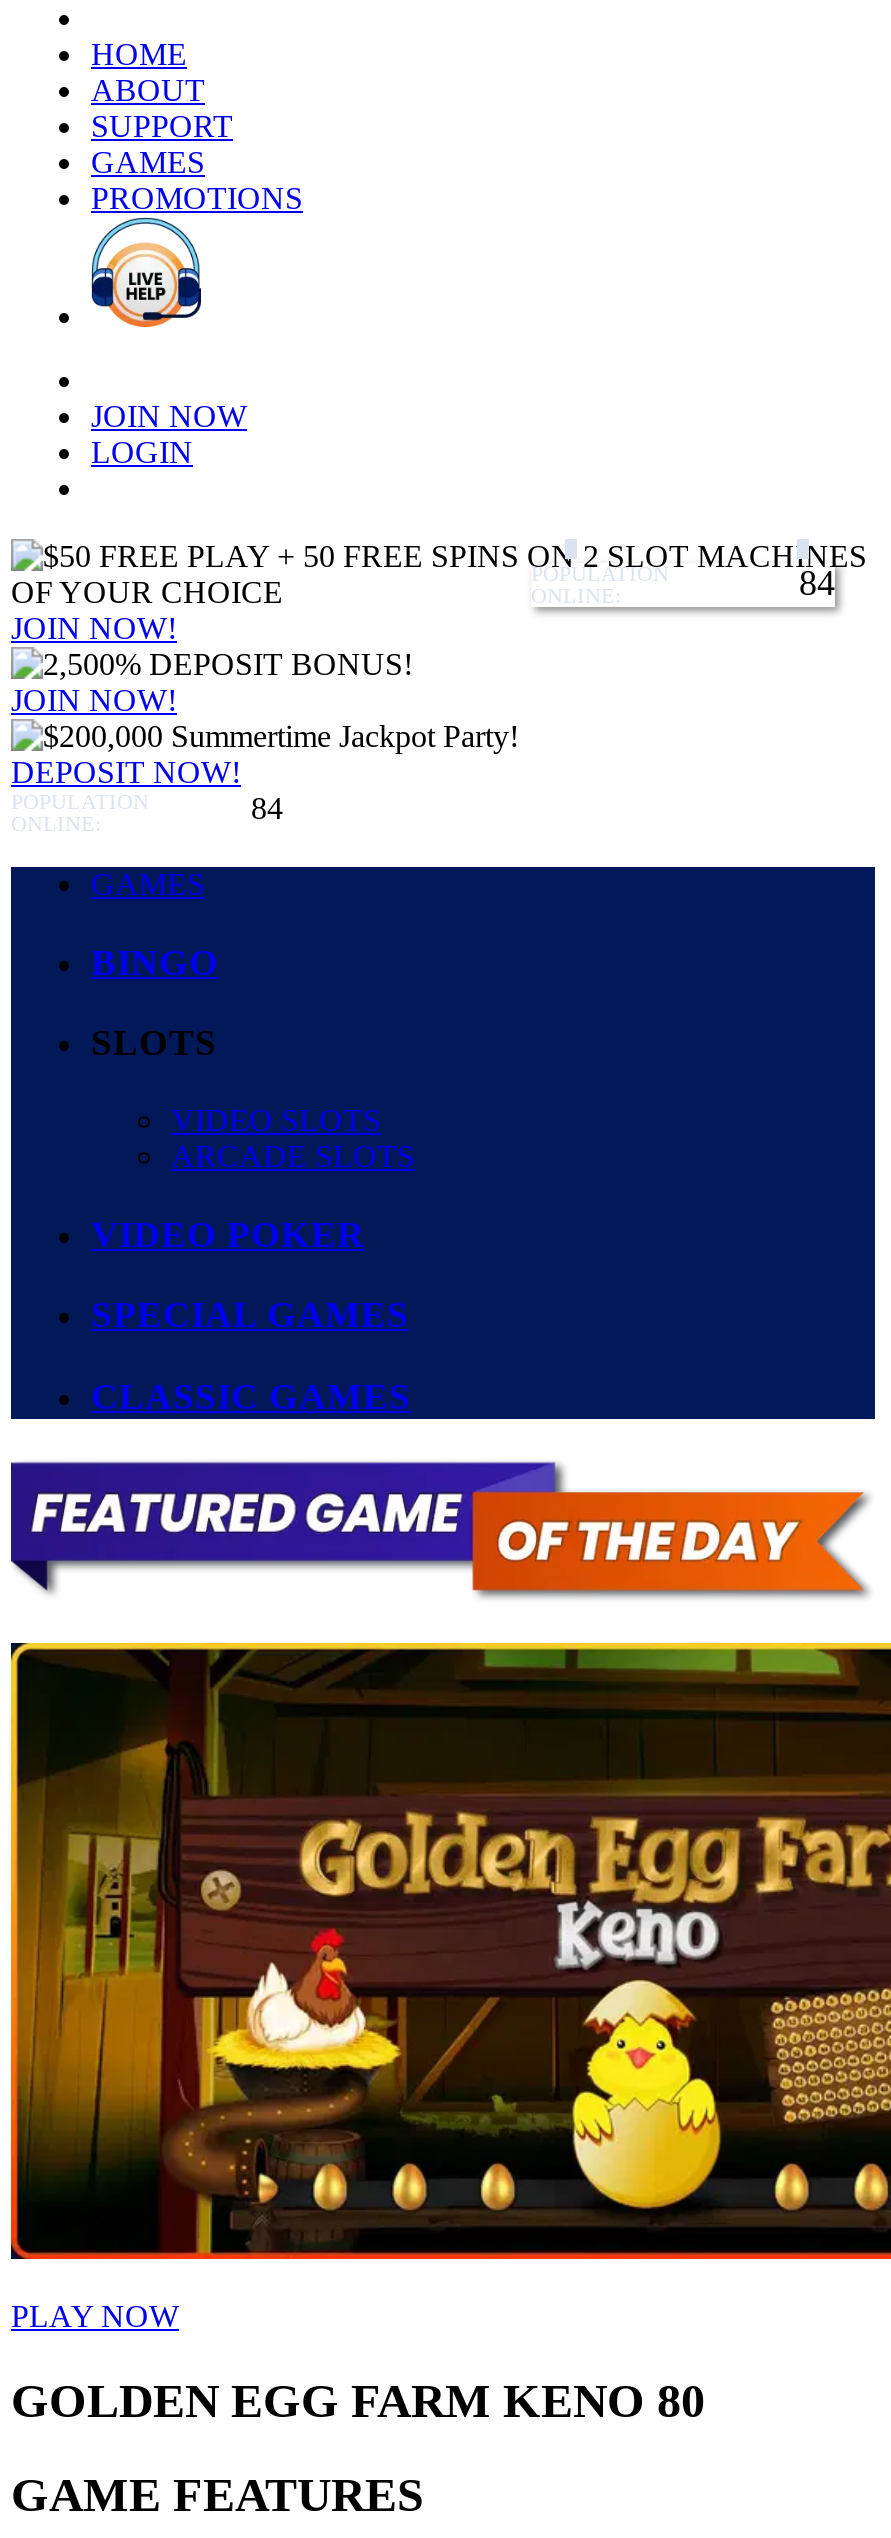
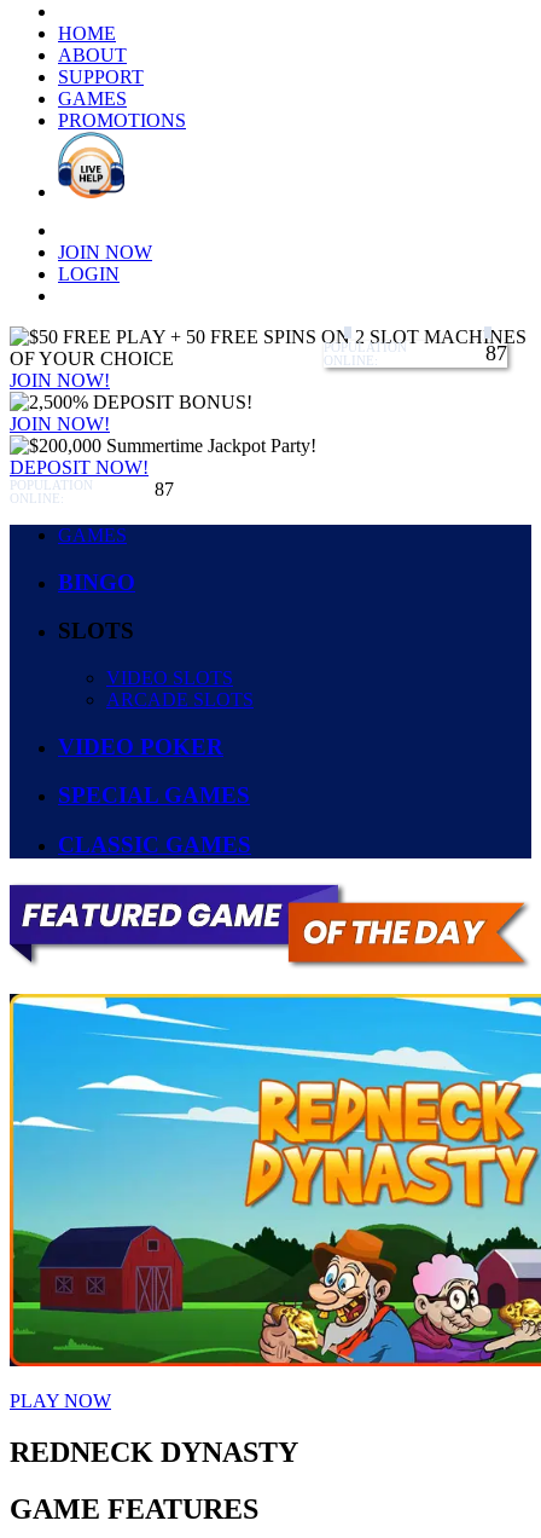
[799,563,835,603] 84 -> [485,341,507,365] 87
[251,791,283,825] 84 -> [155,479,174,499] 87
[13,1647,885,2255] [image] -> [12,996,537,1364] [image]
[11,2375,705,2427] GOLDEN EGG FARM KENO 80 -> [10,1436,298,1468] REDNECK DYNASTY

